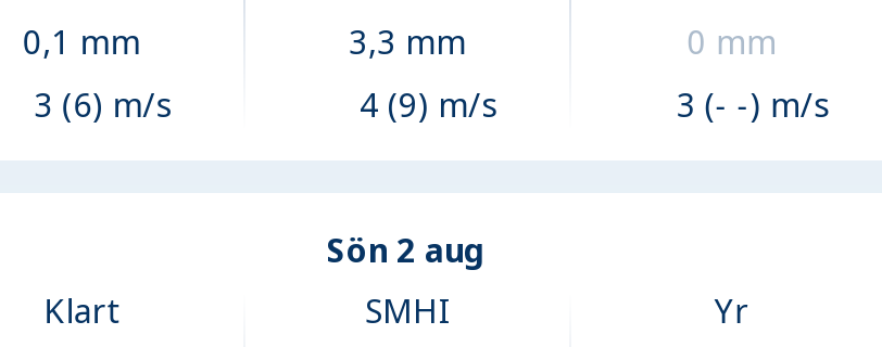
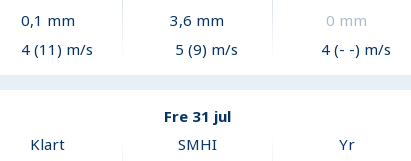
[349,20,466,63] 3,3 mm -> [170,10,224,30] 3,6 mm
[34,81,171,125] 3 (6) m/s -> [21,38,93,58] 4 (11) m/s
[360,81,496,125] 4 (9) m/s -> [175,38,238,58] 5 (9) m/s
[676,81,828,125] 3 (- -) m/s -> [321,38,391,58] 4 (- -) m/s
[327,228,486,271] Sön 2 aug -> [163,106,230,126] Fre 31 jul

